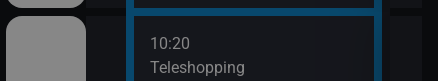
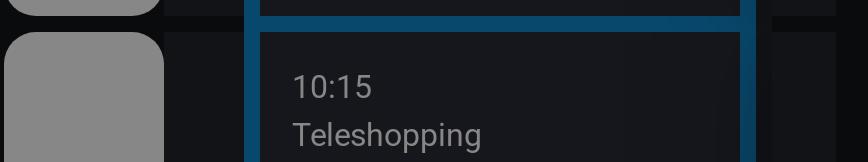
[150,34,190,53] 10:20 -> [292,68,372,106] 10:15

